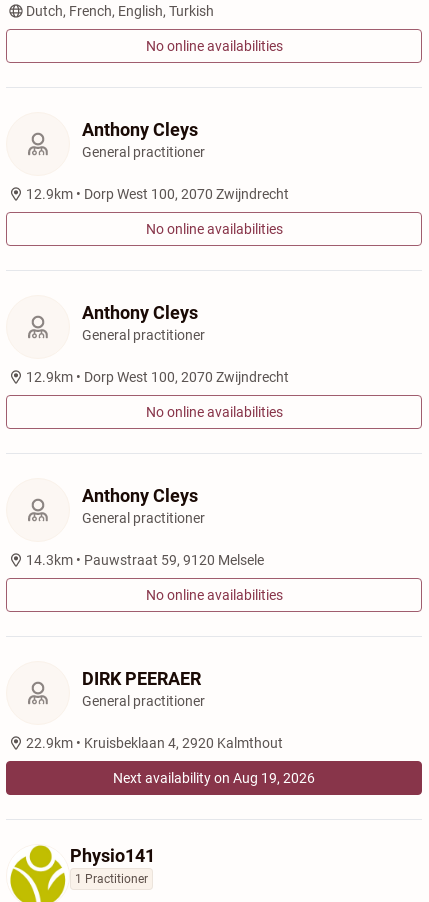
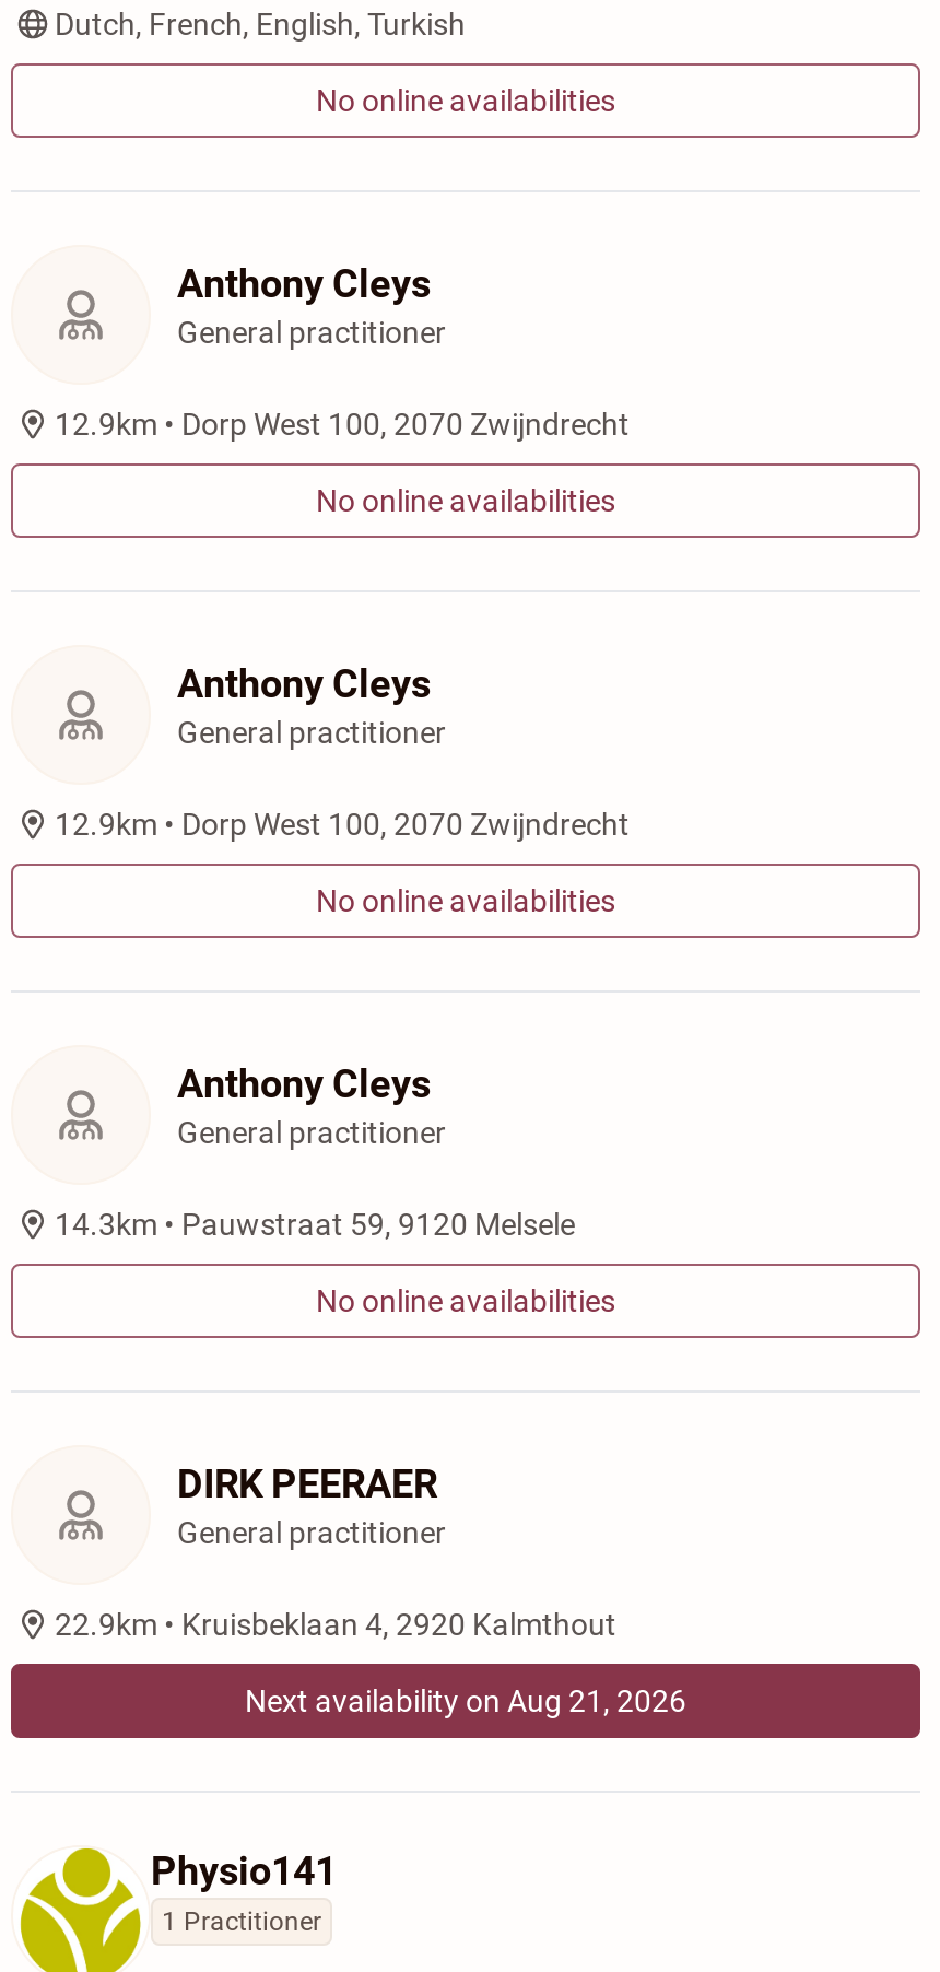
[113,770,315,786] Next availability on Aug 19, 2026 -> [245,1683,686,1718] Next availability on Aug 21, 2026

